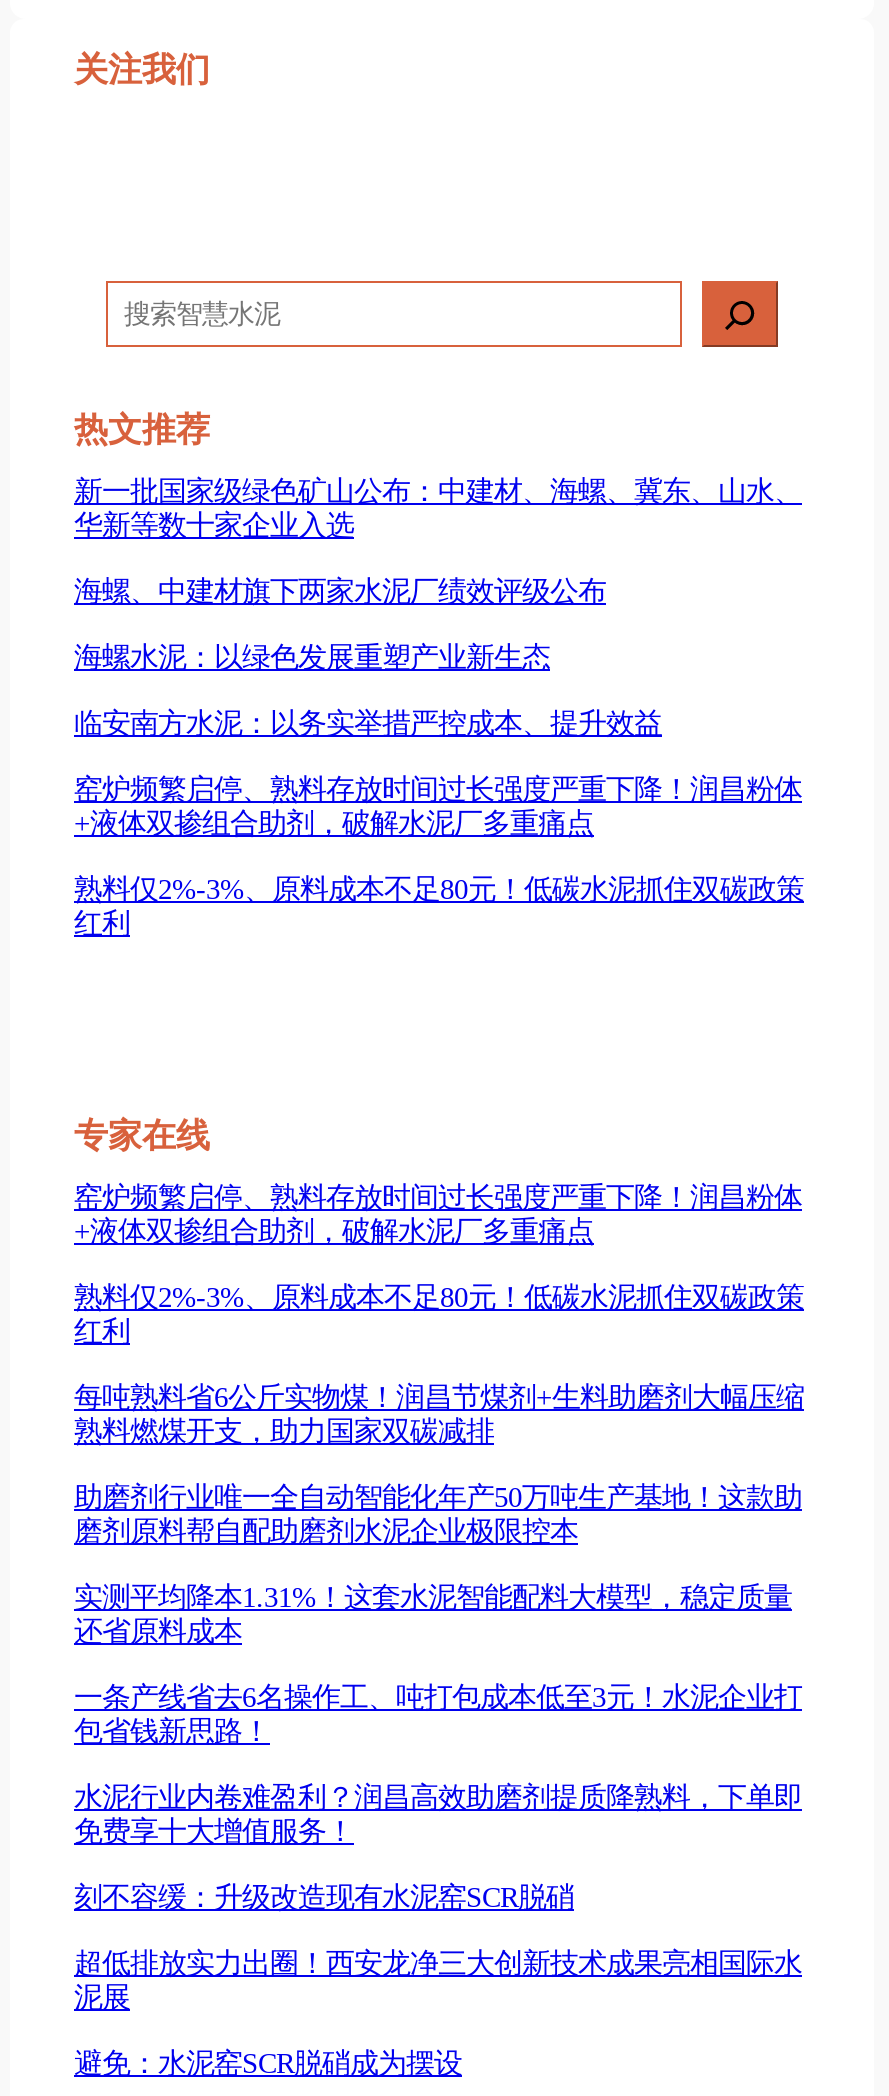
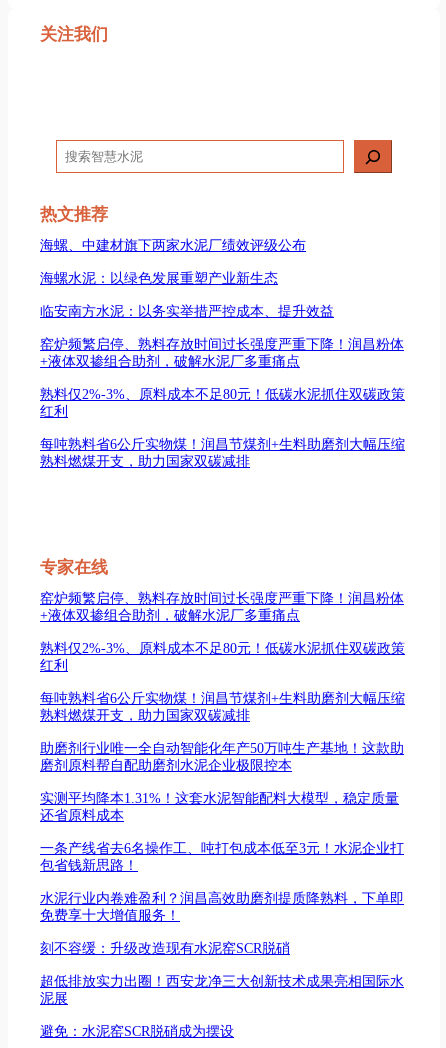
[74,475,802,541] 新一批国家级绿色矿山公布：中建材、海螺、冀东、山水、 | 华新等数十家企业入选 -> none
moved [74,575,804,939] -> [40,237,405,419]: 海螺、中建材旗下两家水泥厂绩效评级公布 | 海螺水泥：以绿色发展重塑产业新生态 | 临安南方水泥：以务实举措严控成本、提升效益 | 窑炉频繁启停、熟料存放时间过长强度严重下降！润昌粉体 | +液体双掺组合助剂，破解水泥厂多重痛点 | 熟料仅2%-3%、原料成本不足80元！低碳水泥抓住双碳政策 | 红利
none -> [40,436,405,469] 每吨熟料省6公斤实物煤！润昌节煤剂+生料助磨剂大幅压缩 | 熟料燃煤开支，助力国家双碳减排

